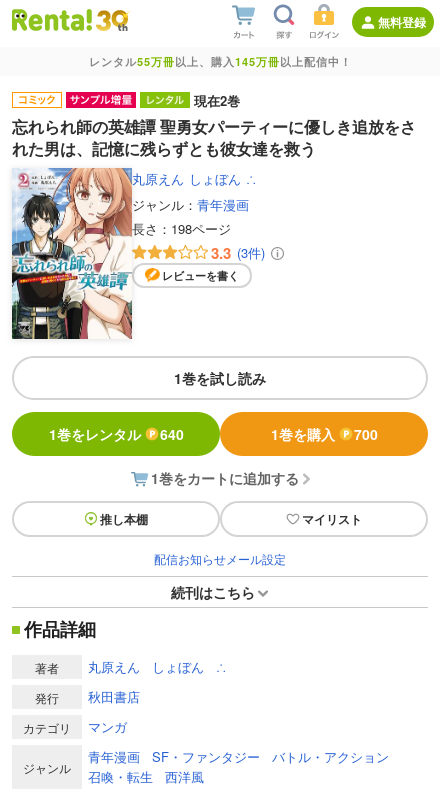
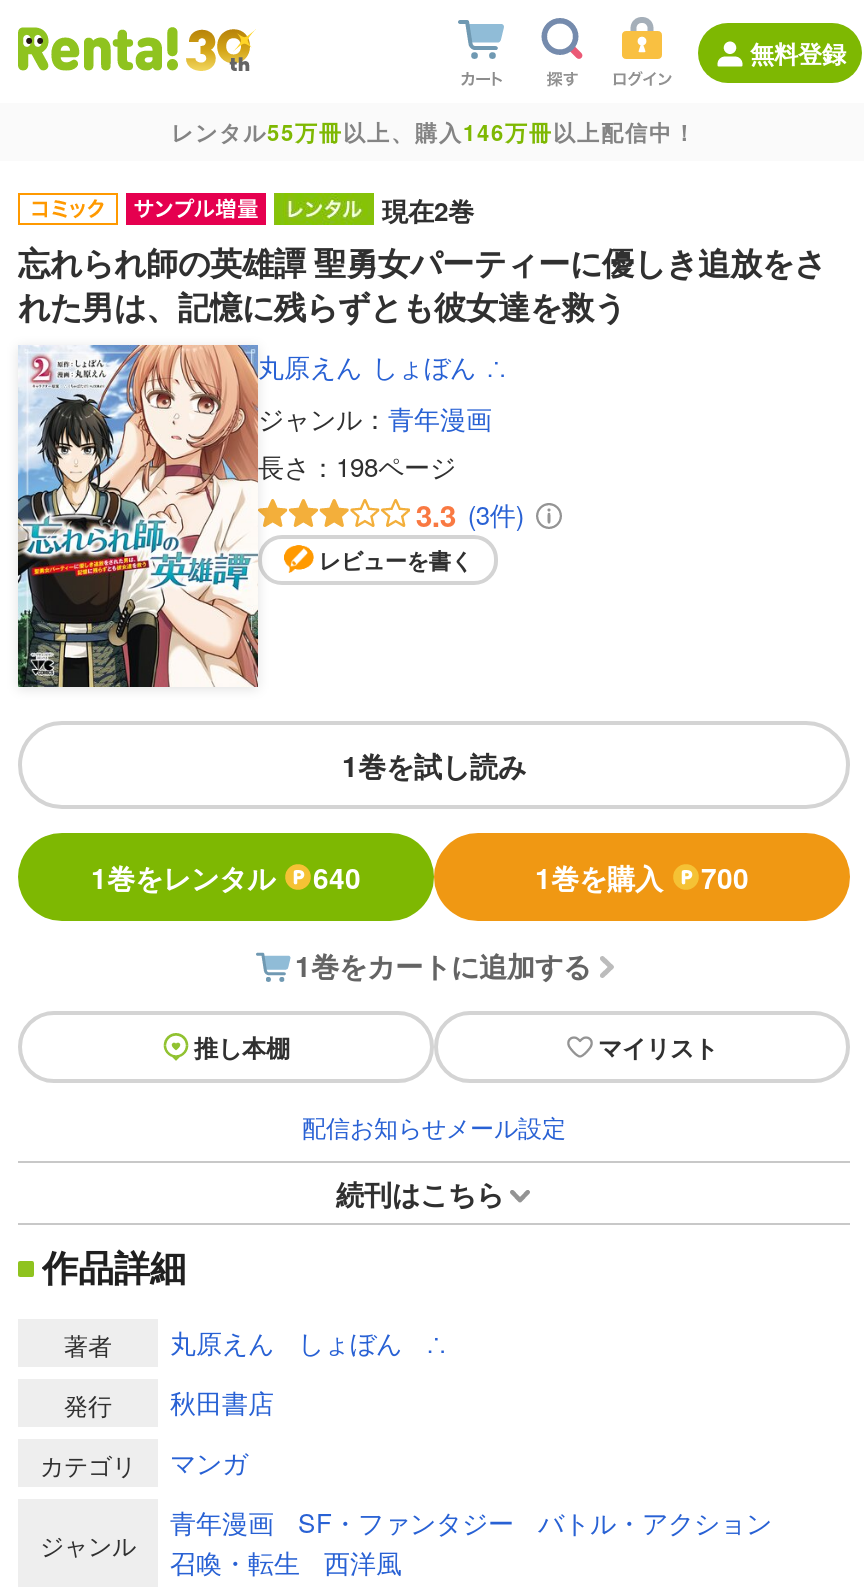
[88,54,351,69] レンタル55万冊以上、購入145万冊以上配信中！ -> [171,117,697,147] レンタル55万冊以上、購入146万冊以上配信中！

